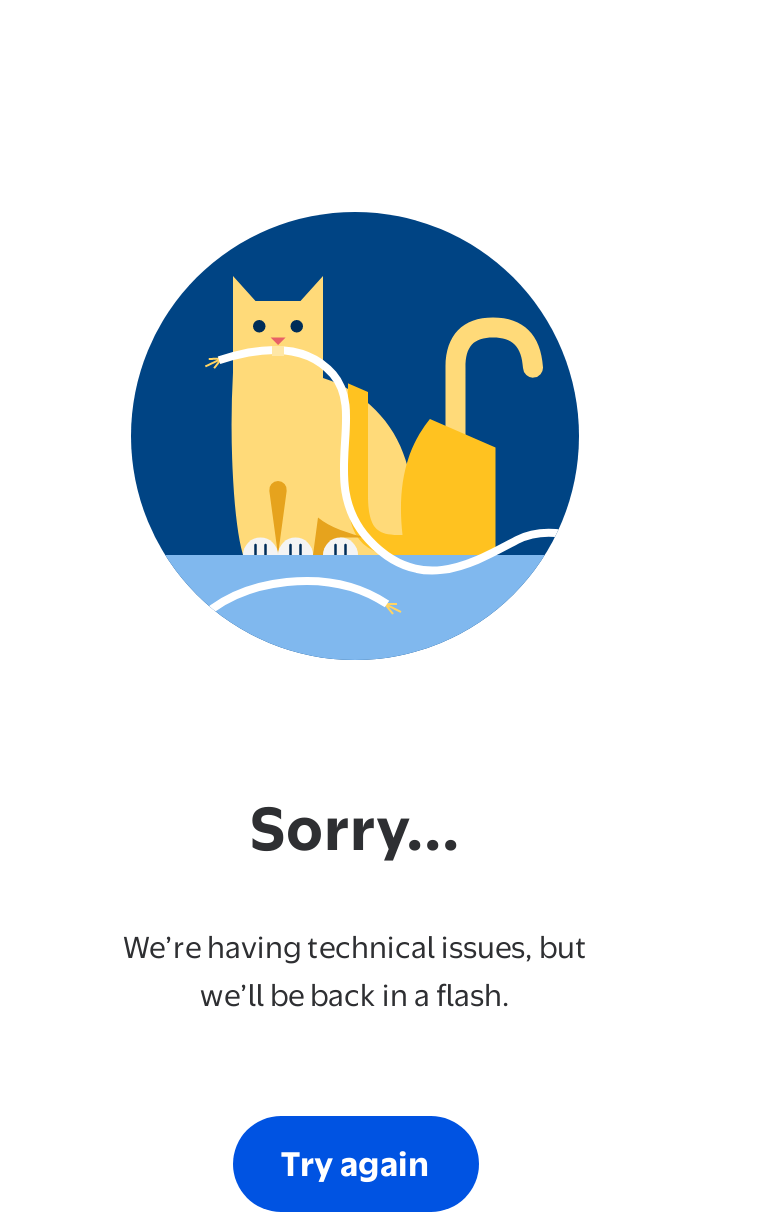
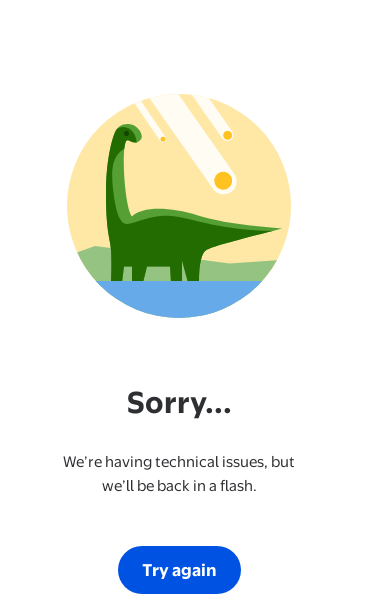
[129,210,581,616] [image] -> [67,94,291,295] [image]

